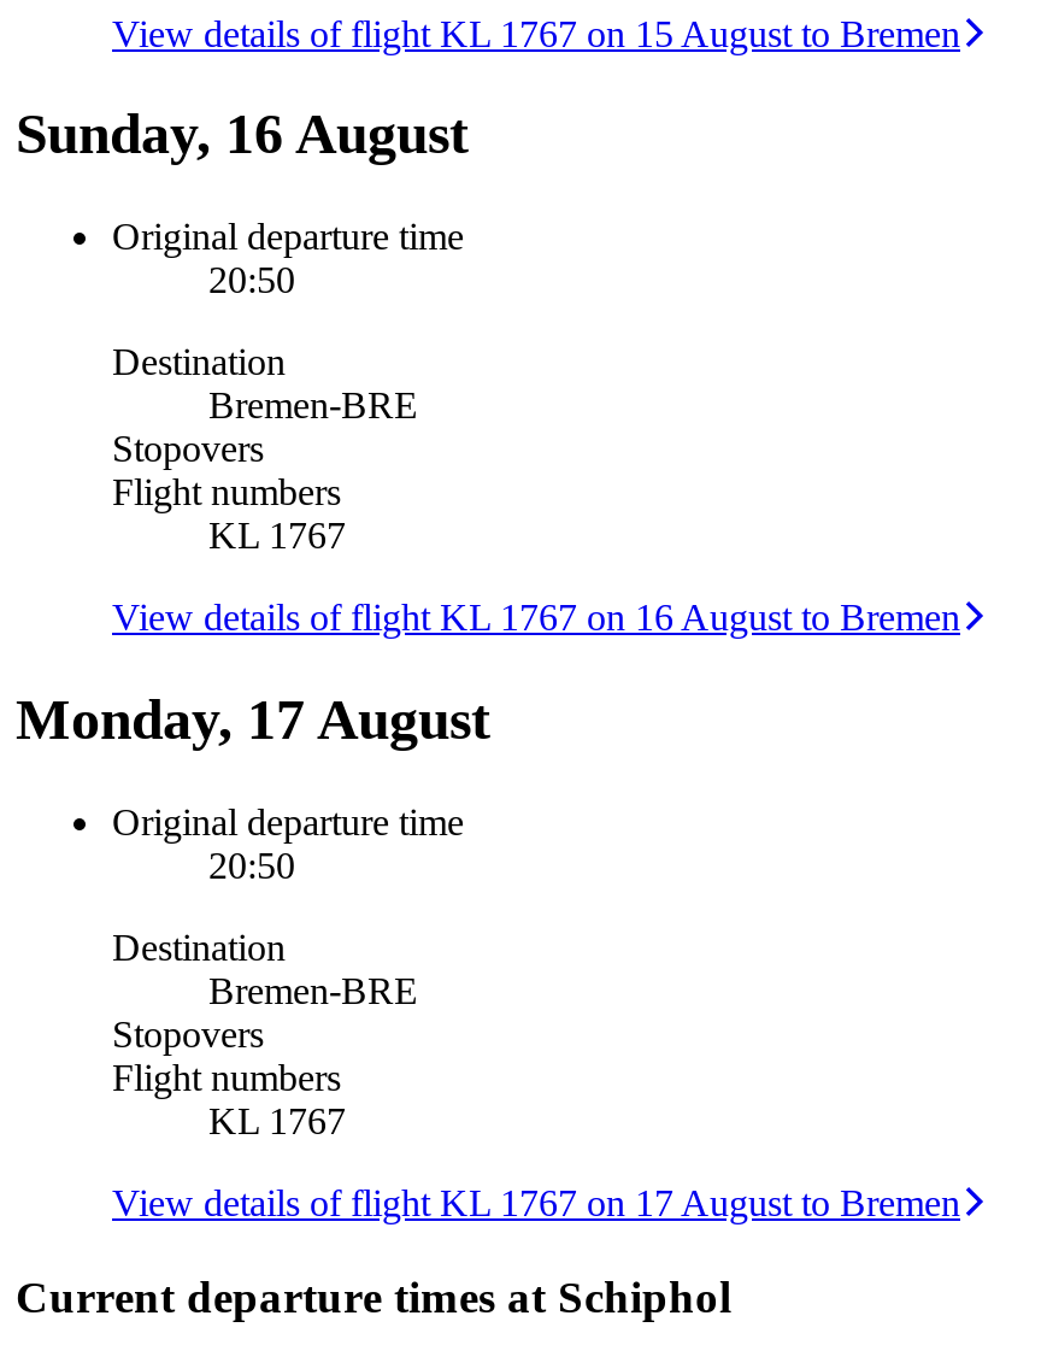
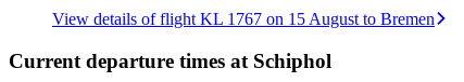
[16,104,960,1224] Sunday, 16 August | Original departure time | 20:50 | Destination | Bremen-BRE | Stopovers | Flight numbers | KL 1767 | View details of flight KL 1767 on 16 August to Bremen | Monday, 17 August | Original departure time | 20:50 | Destination | Bremen-BRE | Stopovers | Flight numbers | KL 1767 | View details of flight KL 1767 on 17 August to Bremen -> none

